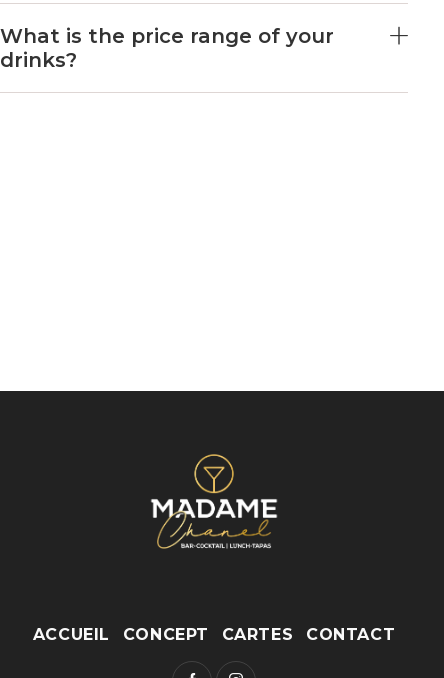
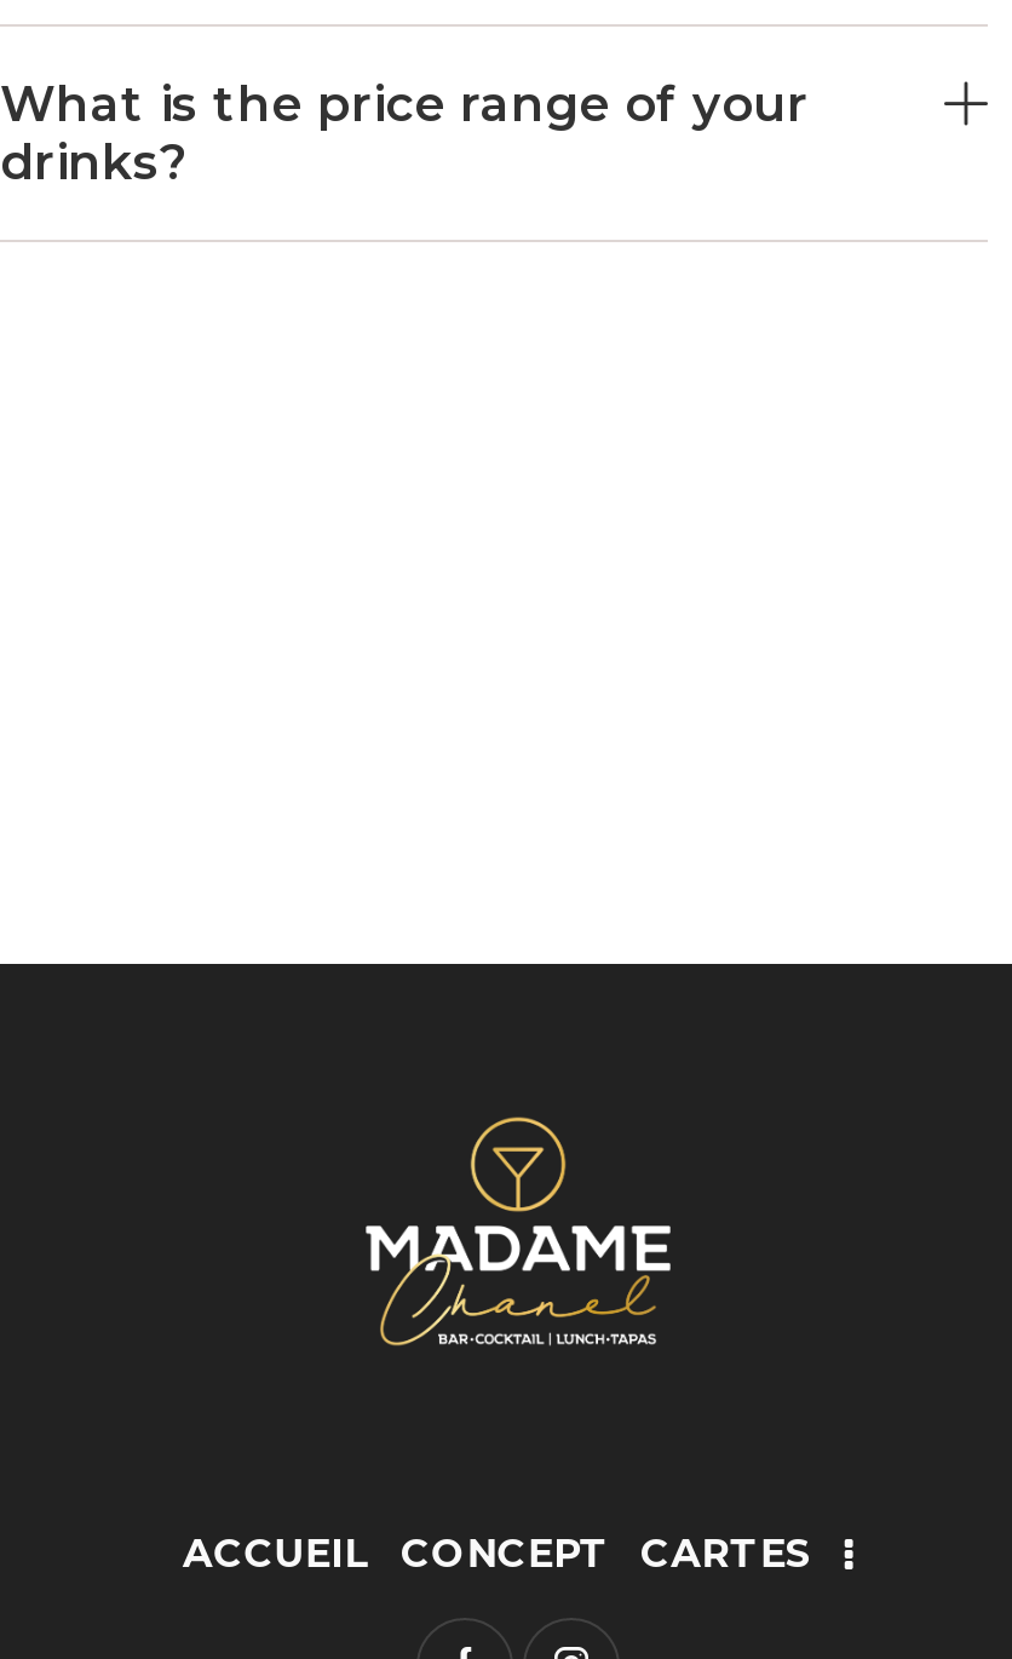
[306,625,395,644] CONTACT -> none

